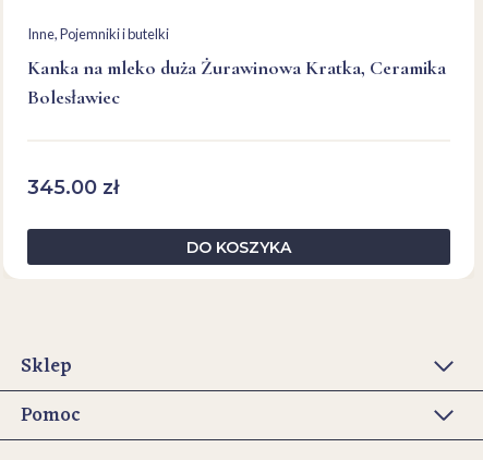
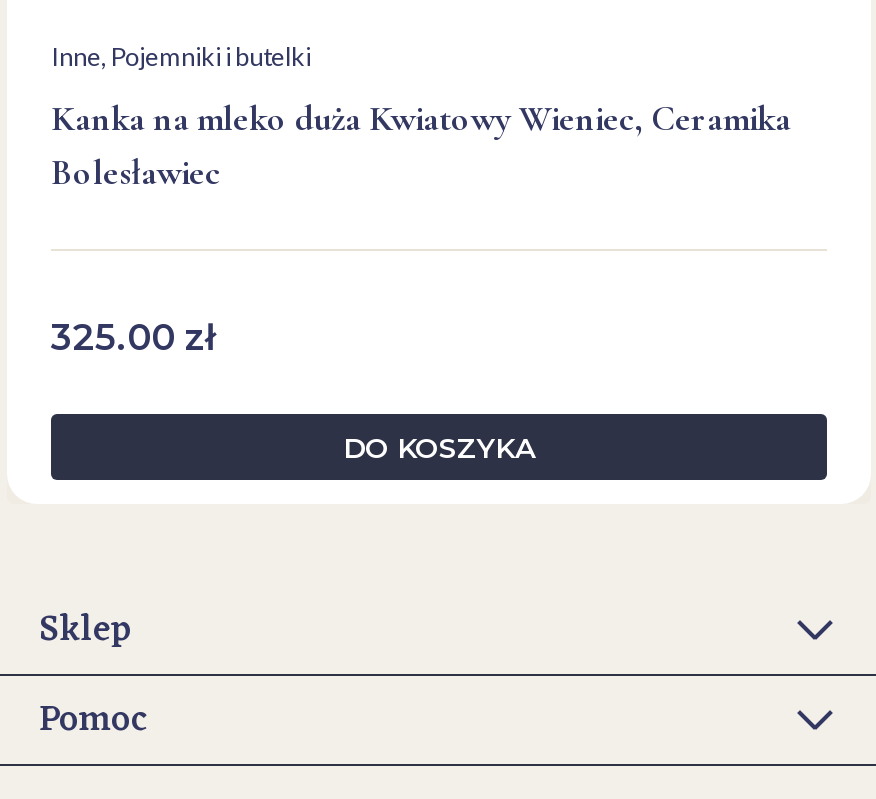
[27,56,446,80] Kanka na mleko duża Żurawinowa Kratka, Ceramika -> [51,96,791,140] Kanka na mleko duża Kwiatowy Wieniec, Ceramika
[27,176,119,200] 345.00 zł -> [51,316,215,360] 325.00 zł

